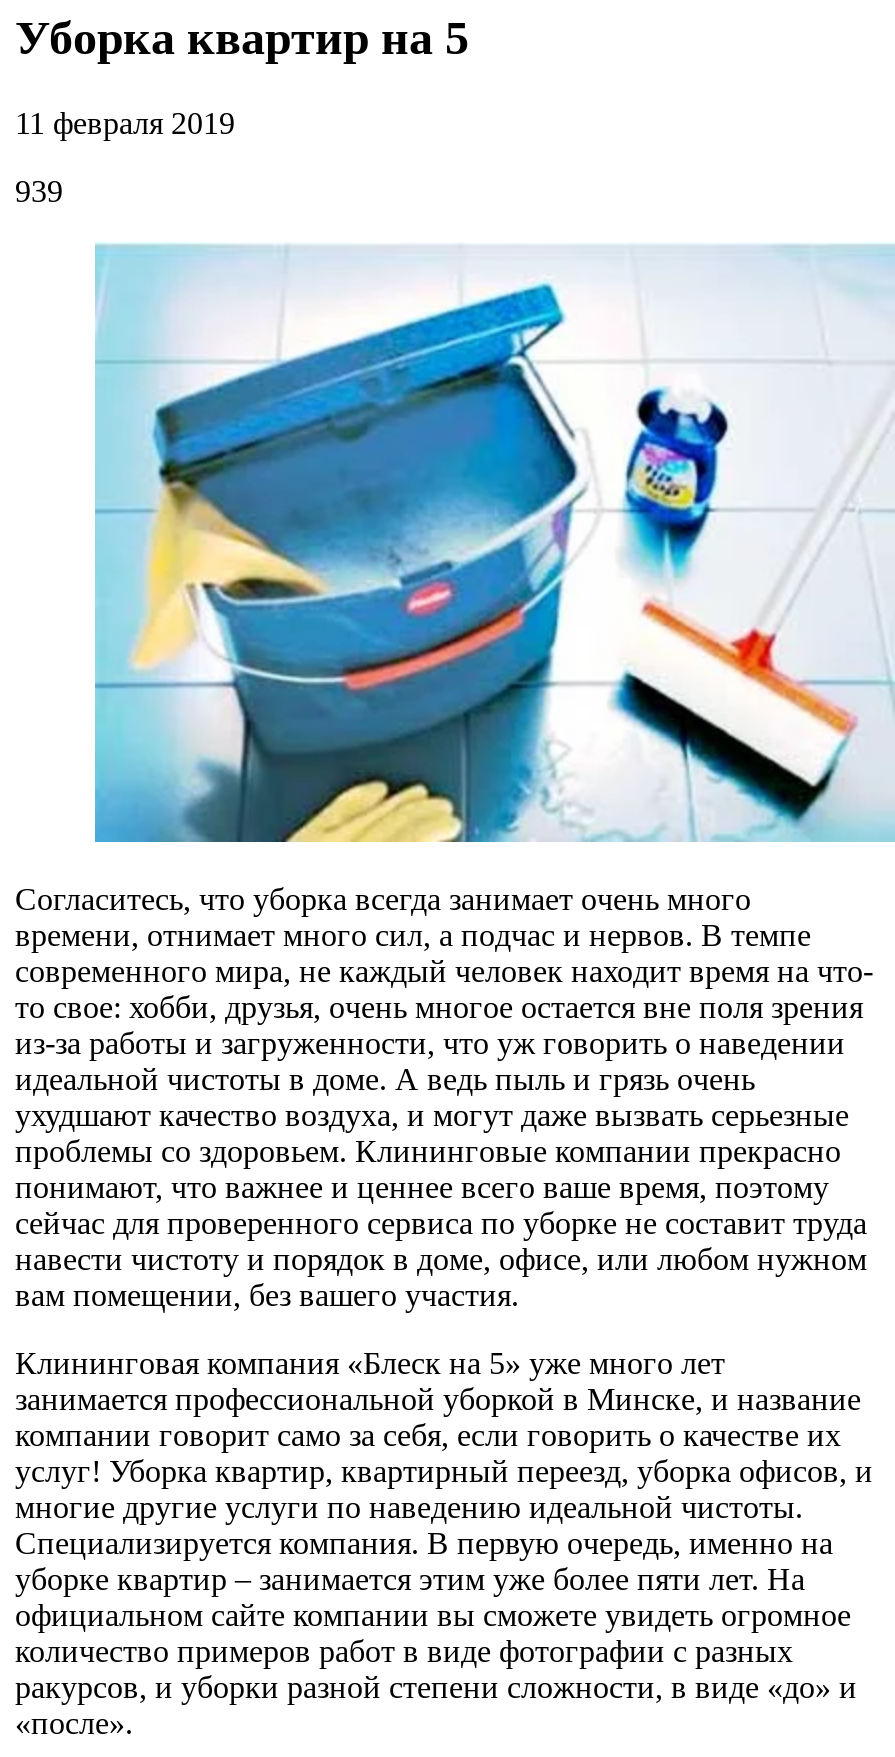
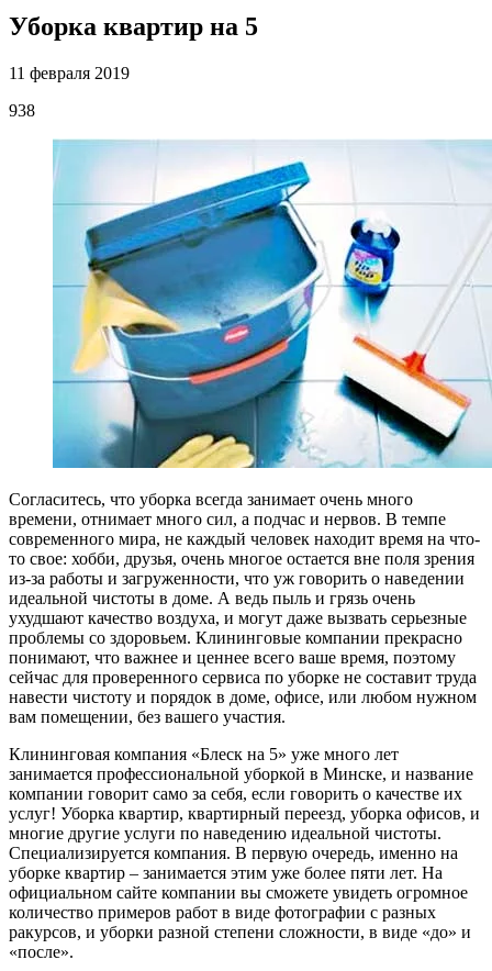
[15,174,63,208] 939 -> [9,101,35,120] 938

